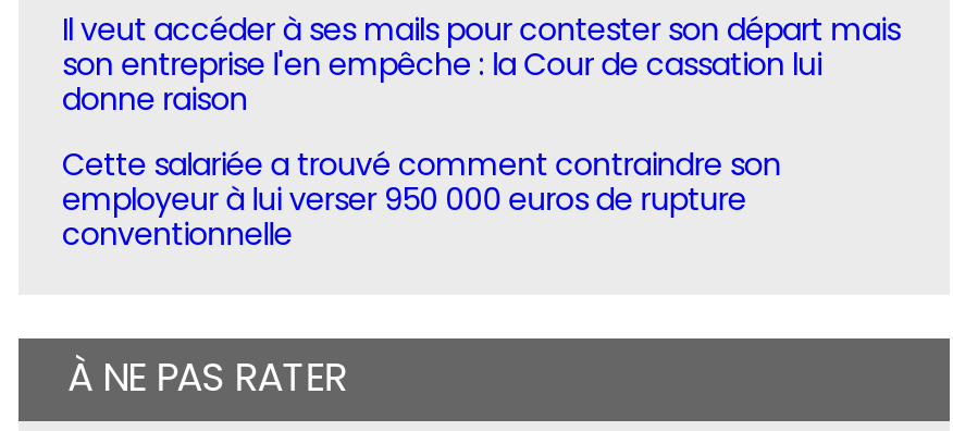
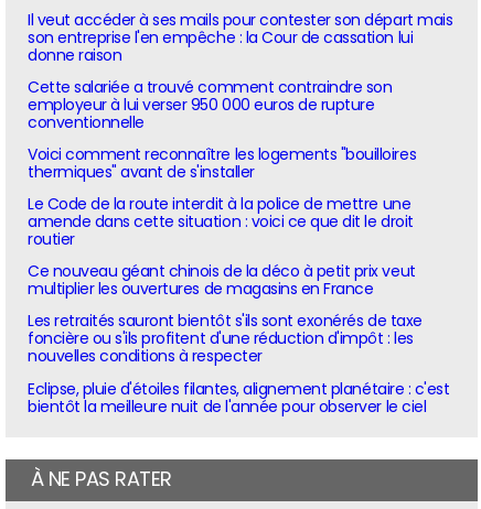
none -> [28,147,449,414] Voici comment reconnaître les logements "bouilloires | thermiques" avant de s'installer | Le Code de la route interdit à la police de mettre une | amende dans cette situation : voici ce que dit le droit | routier | Ce nouveau géant chinois de la déco à petit prix veut | multiplier les ouvertures de magasins en France | Les retraités sauront bientôt s'ils sont exonérés de taxe | foncière ou s'ils profitent d'une réduction d'impôt : les | nouvelles conditions à respecter | Eclipse, pluie d'étoiles filantes, alignement planétaire : c'est | bientôt la meilleure nuit de l'année pour observer le ciel

